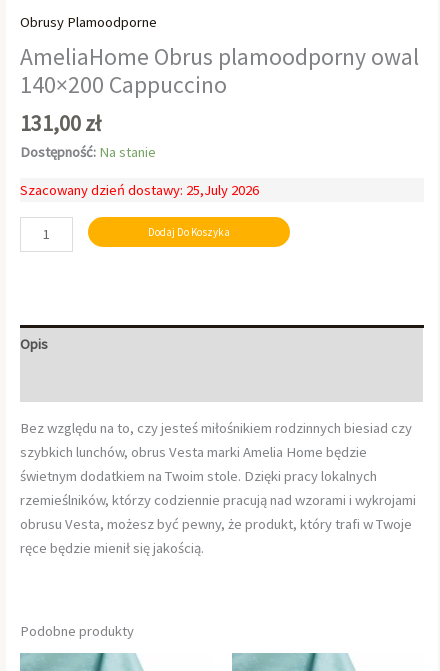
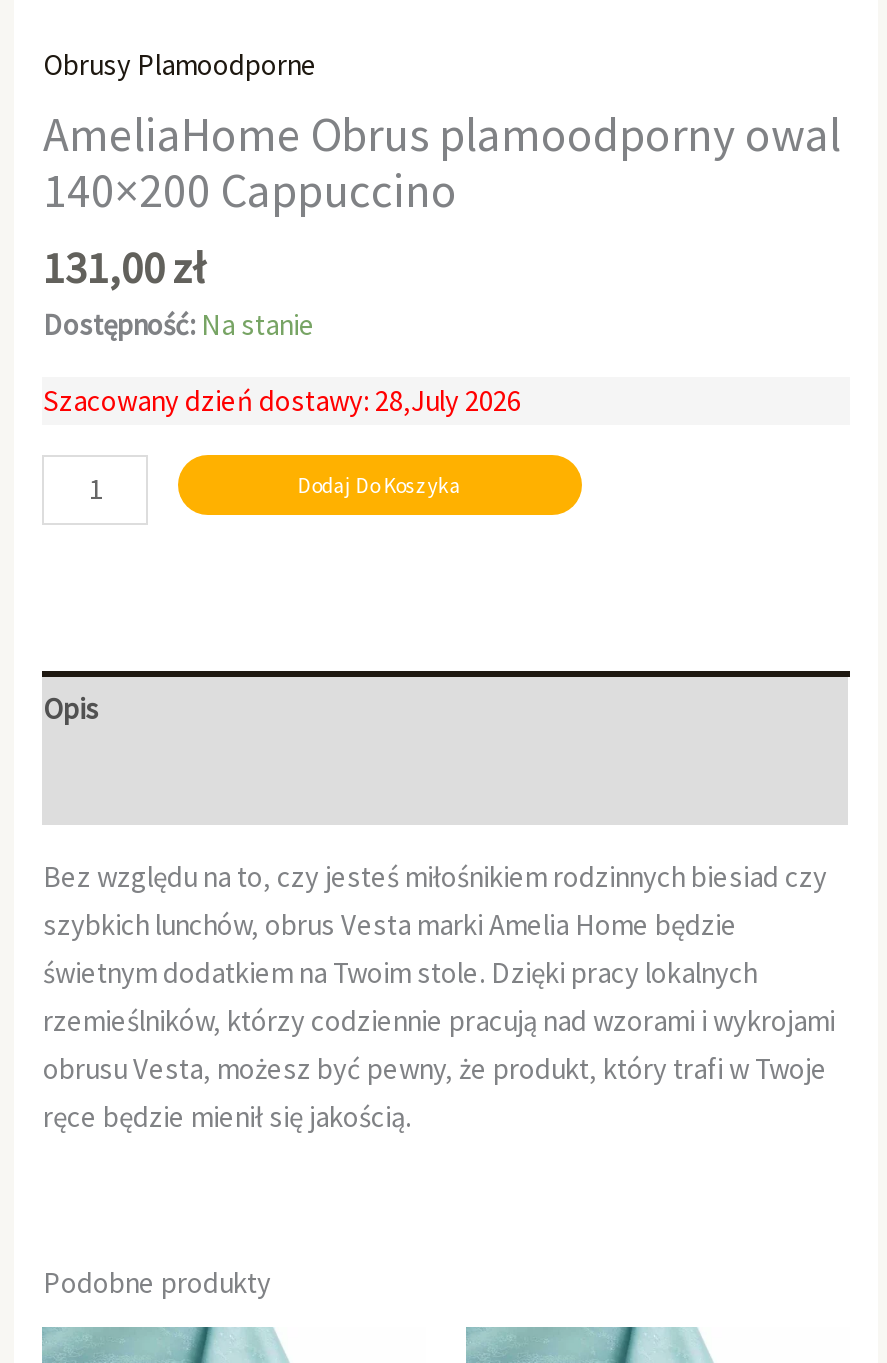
[20,181,259,199] Szacowany dzień dostawy: 25,July 2026 -> [43,384,521,420] Szacowany dzień dostawy: 28,July 2026

